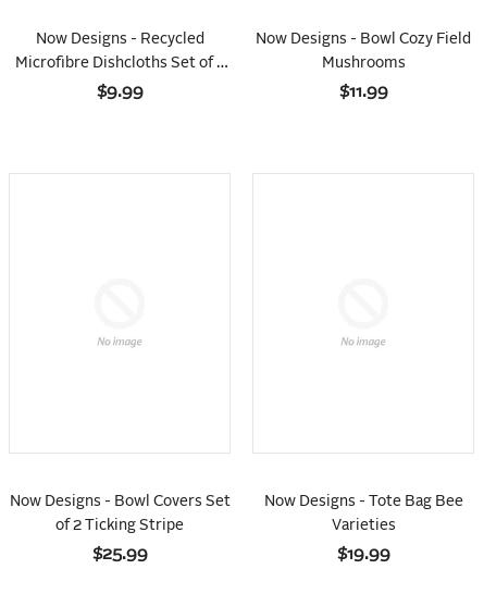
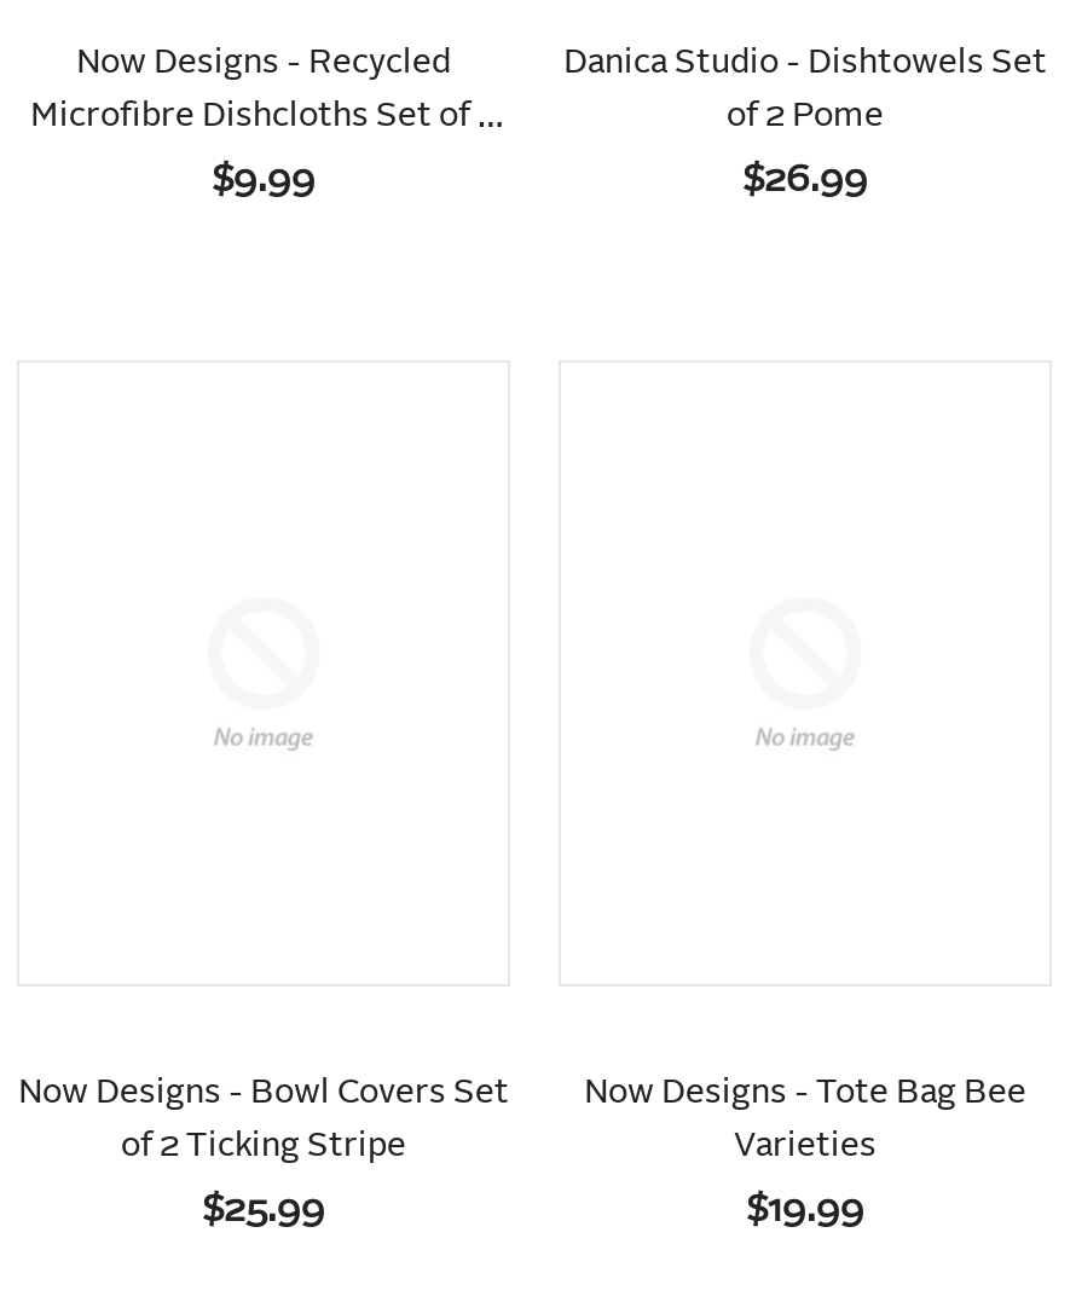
[256,31,471,47] Now Designs - Bowl Cozy Field -> [563,47,1047,81] Danica Studio - Dishtowels Set
[321,55,405,70] Mushrooms -> [727,100,884,134] of 2 Pome
[339,84,388,100] $11.99 -> [742,163,868,199] $26.99

